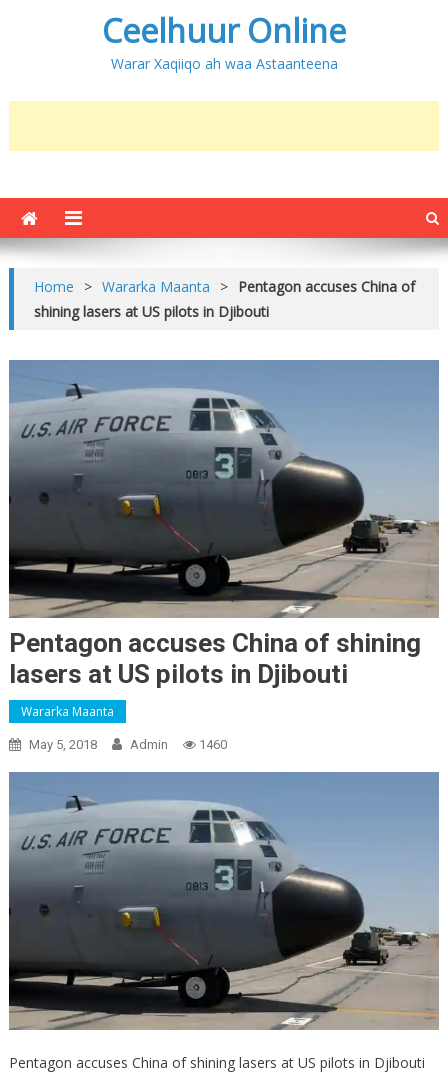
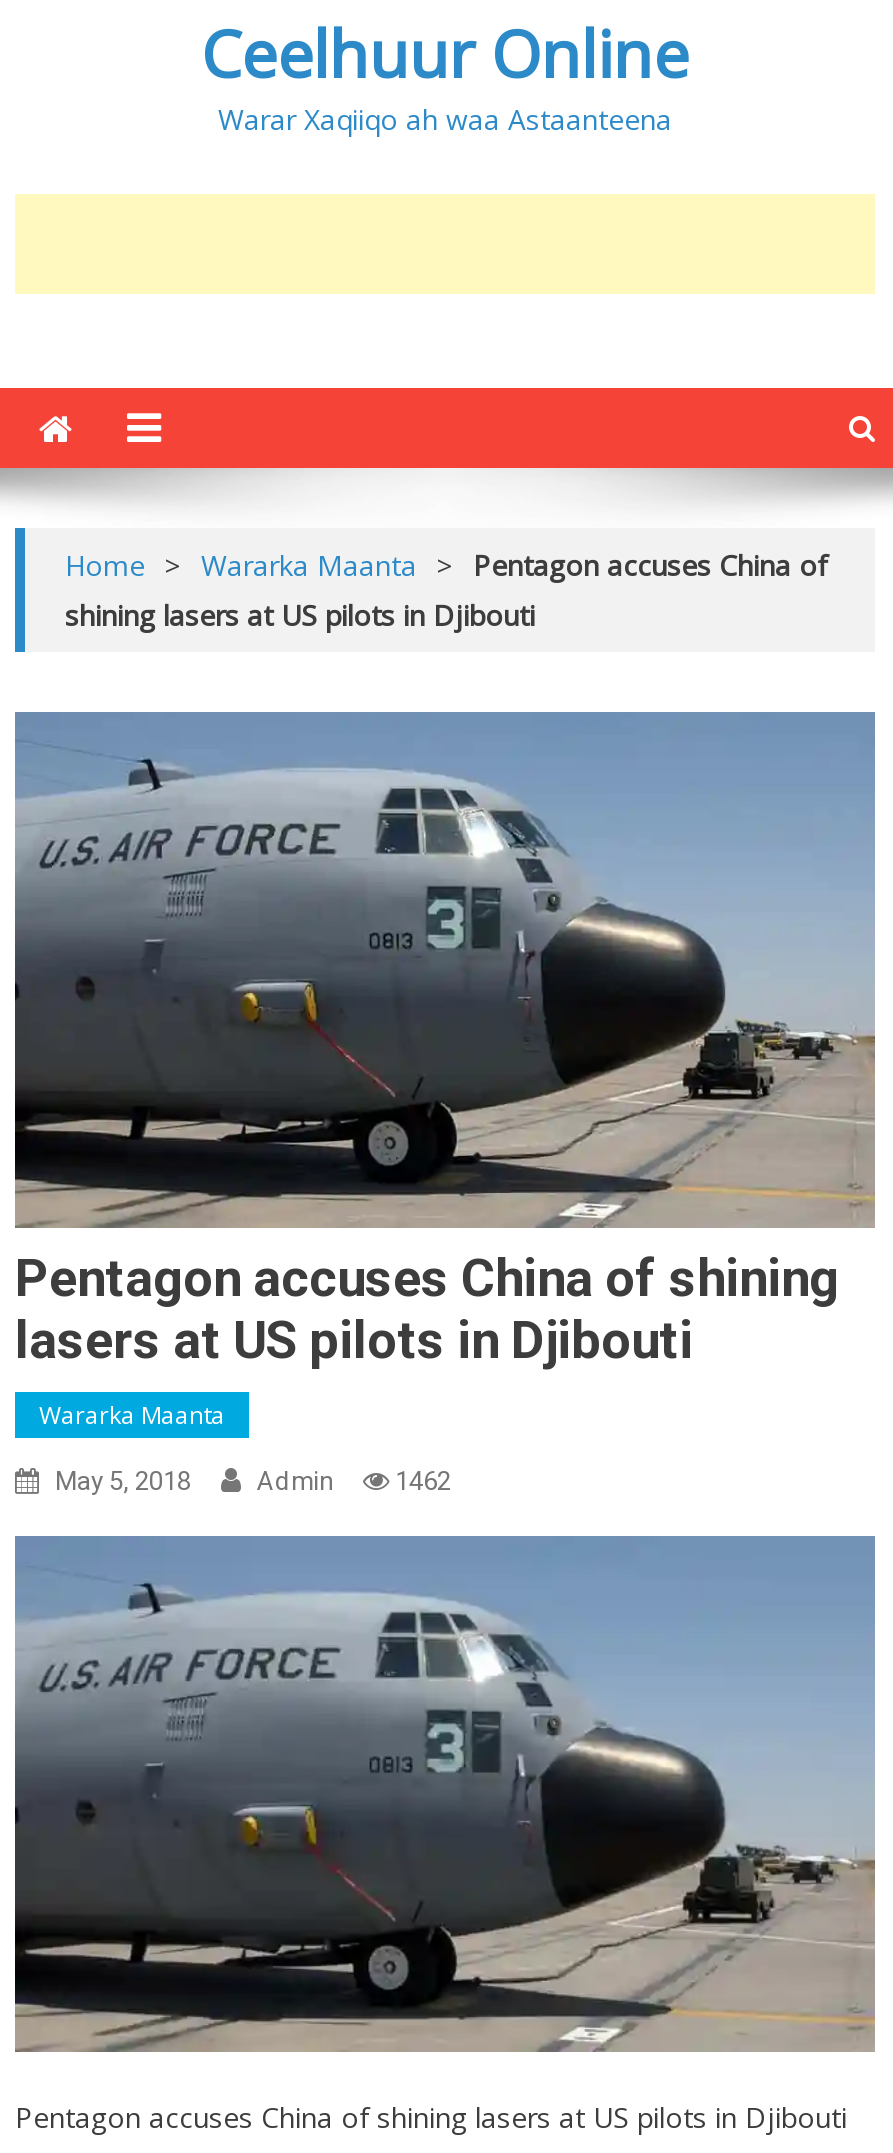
[199,737,227,752] 1460 -> [395,1466,451,1496] 1462

